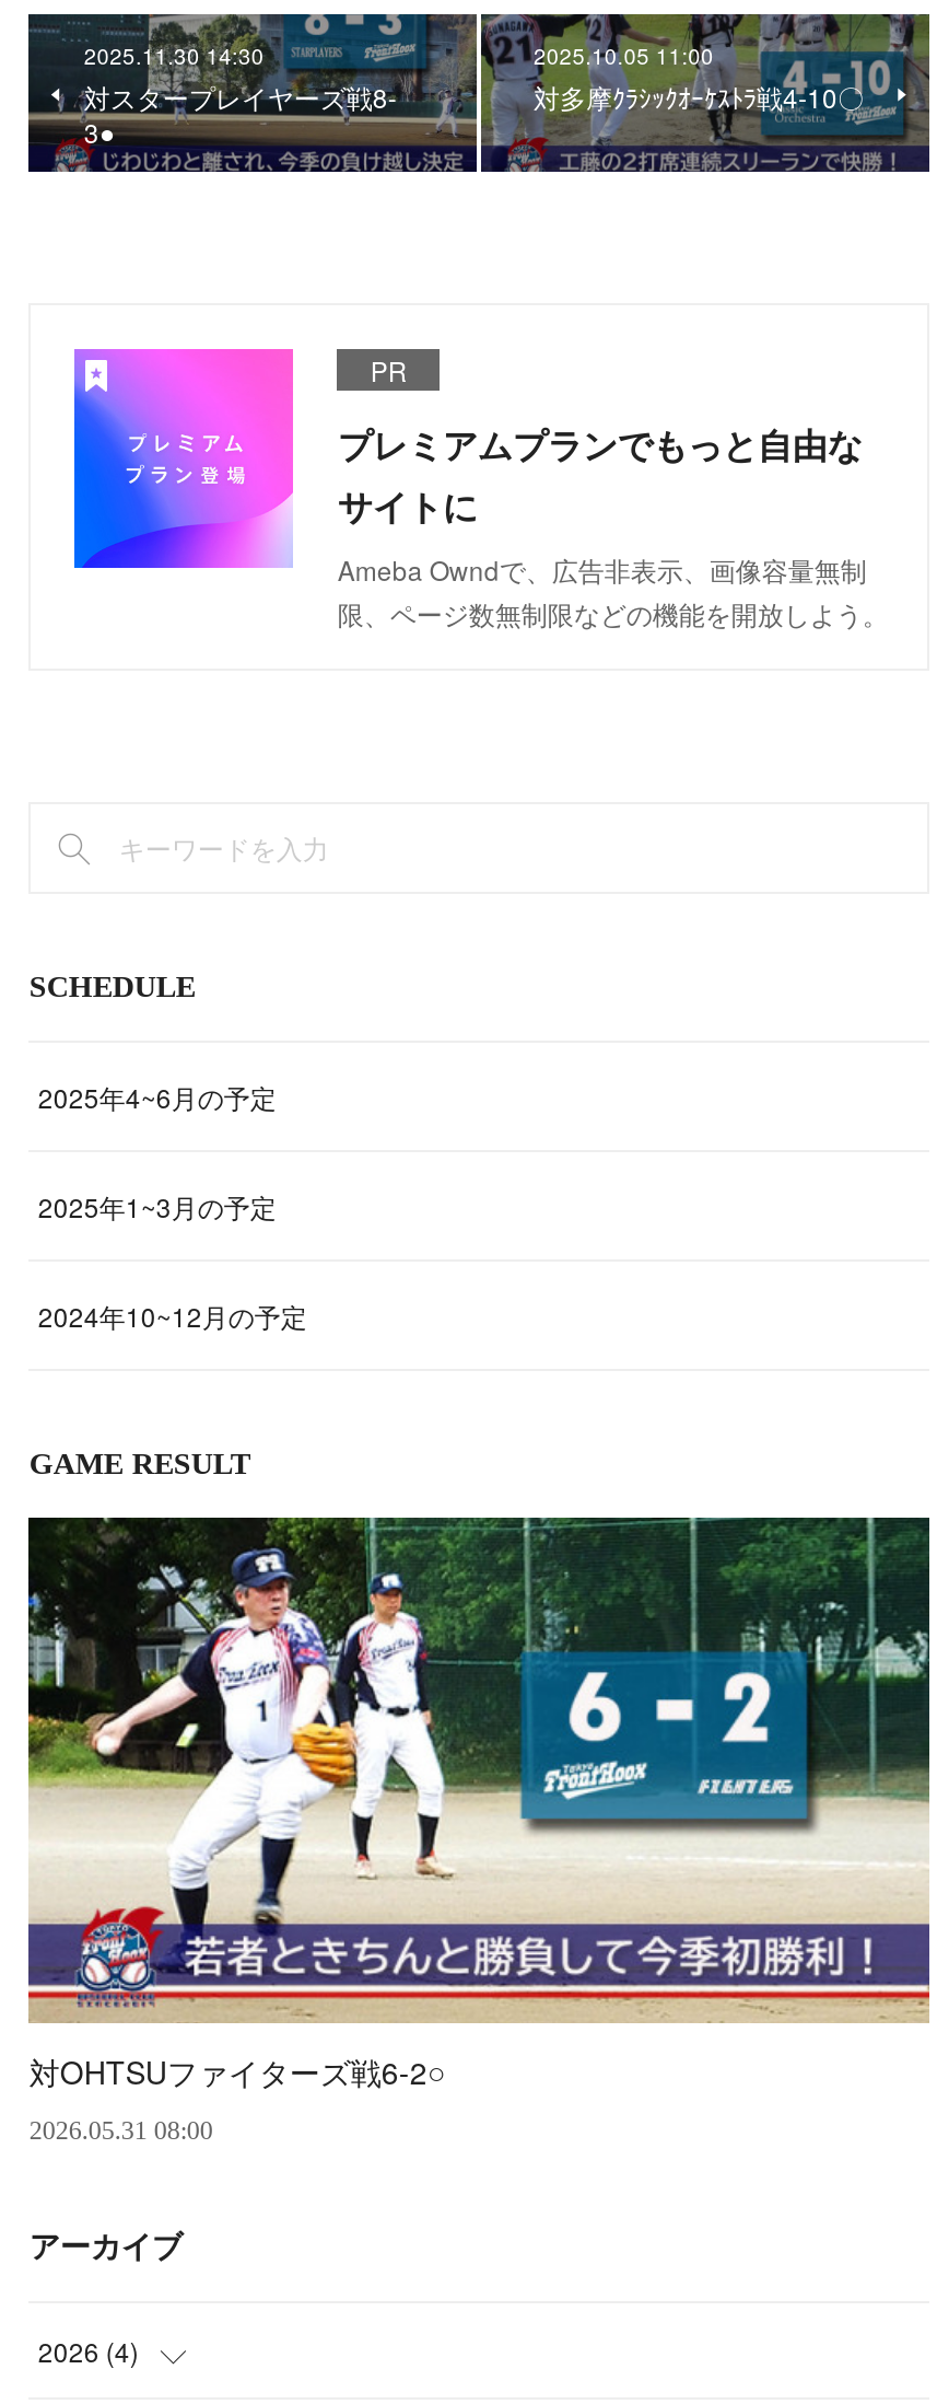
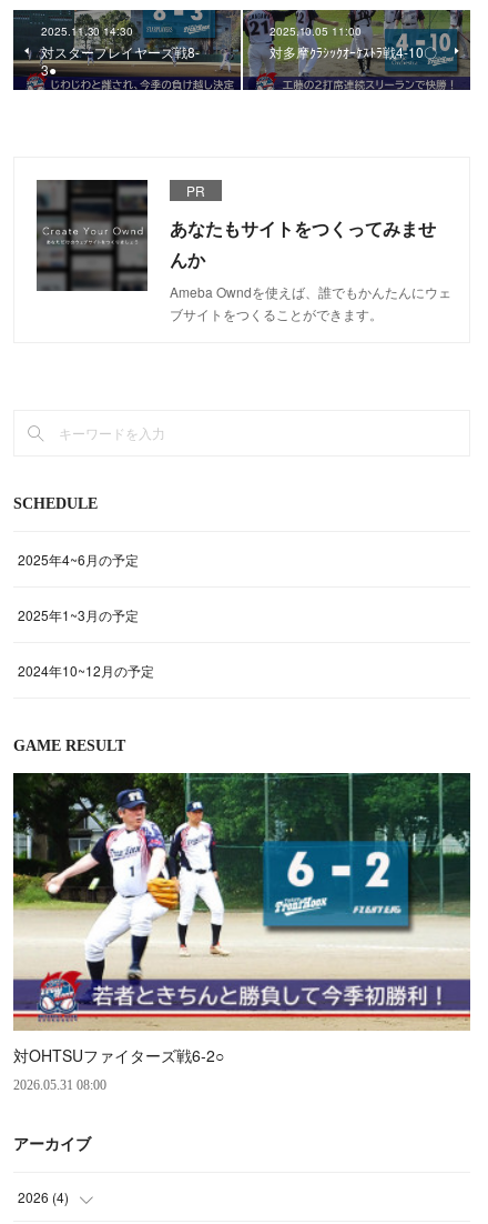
[72,348,889,631] [image] | プレミアムプランでもっと自由な | サイトに | Ameba Owndで、広告非表示、画像容量無制 | 限、ページ数無制限などの機能を開放しよう。 -> [35,179,452,323] [image] | あなたもサイトをつくってみませ | んか | Ameba Owndを使えば、誰でもかんたんにウェ | ブサイトをつくることができます。

